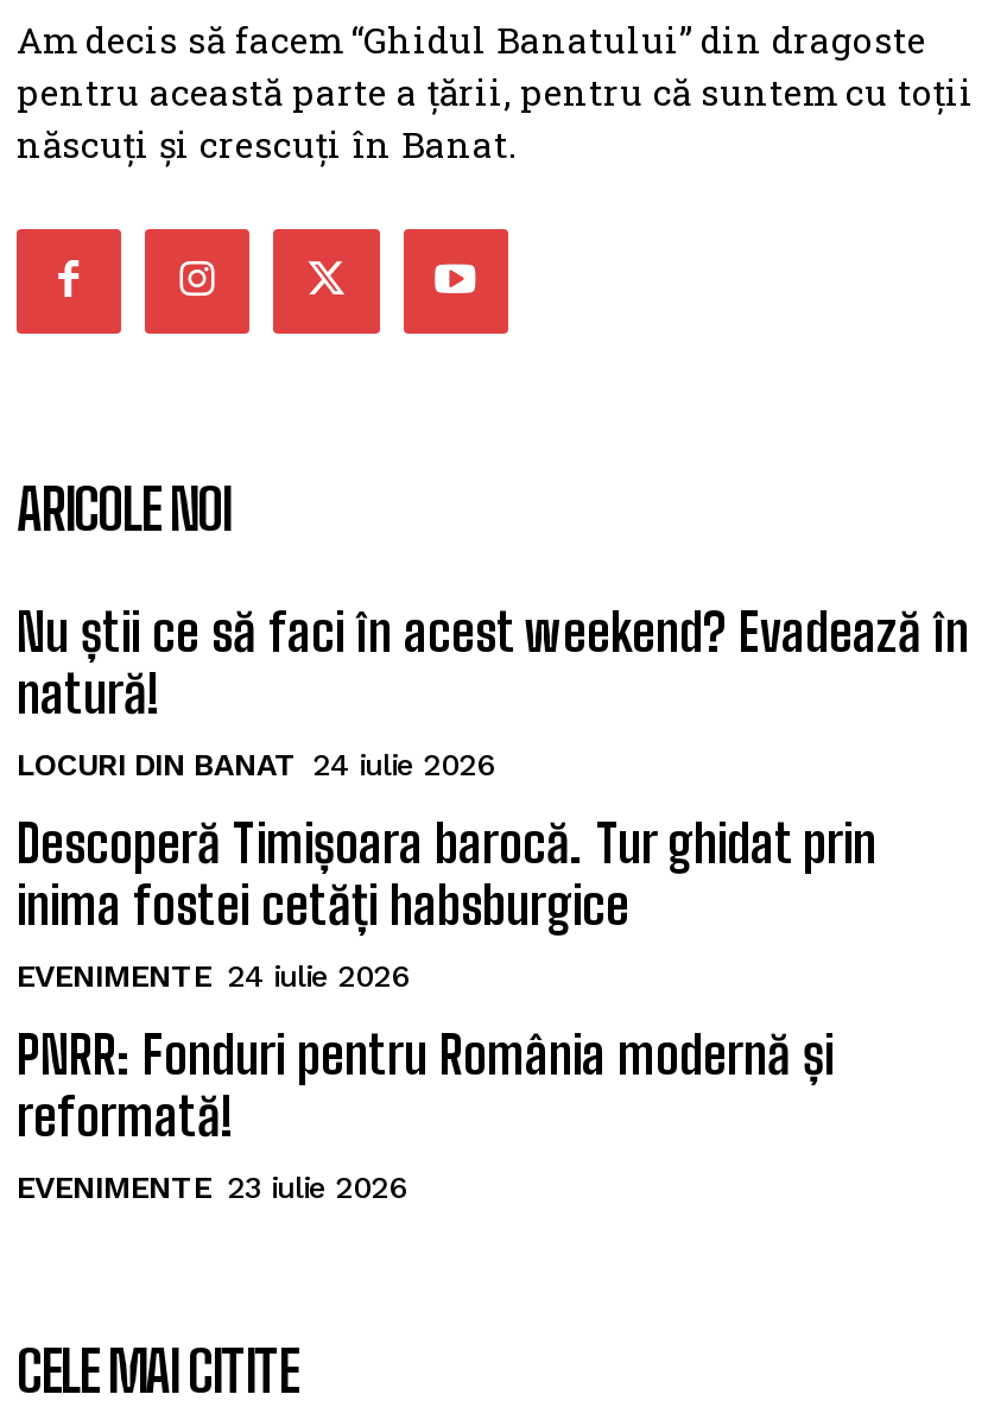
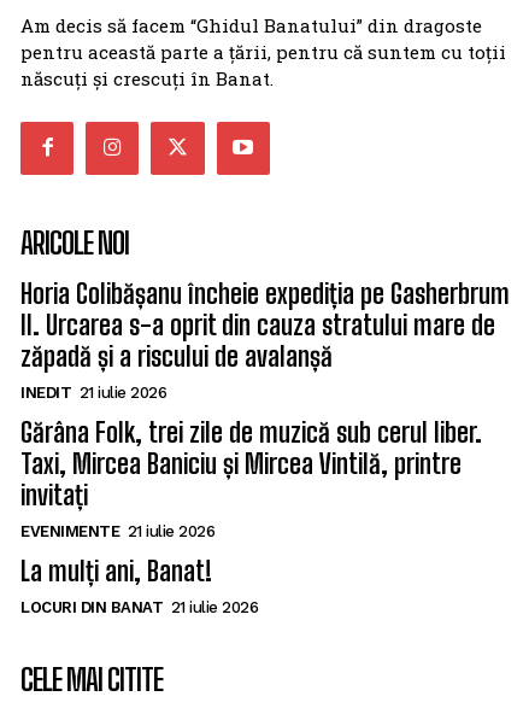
[17,599,969,1205] Nu știi ce să faci în acest weekend? Evadează în | natură! | LOCURI DIN BANAT 24 iulie 2026 | Descoperă Timișoara barocă. Tur ghidat prin | inima fostei cetăți habsburgice | EVENIMENTE 24 iulie 2026 | PNRR: Fonduri pentru România modernă și | reformată! | EVENIMENTE 23 iulie 2026 -> [20,277,510,616] Horia Colibășanu încheie expediția pe Gasherbrum | II. Urcarea s-a oprit din cauza stratului mare de | zăpadă și a riscului de avalanșă | INEDIT 21 iulie 2026 | Gărâna Folk, trei zile de muzică sub cerul liber. | Taxi, Mircea Baniciu și Mircea Vintilă, printre | invitați | EVENIMENTE 21 iulie 2026 | La mulți ani, Banat! | LOCURI DIN BANAT 21 iulie 2026

